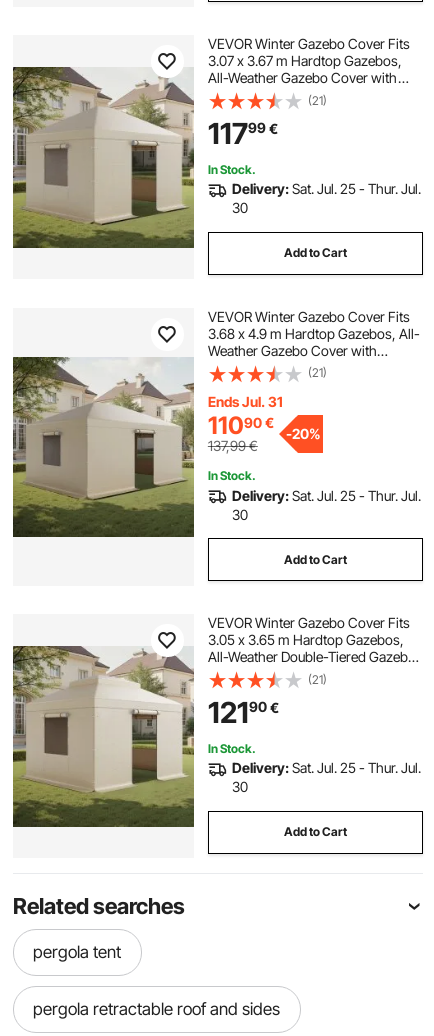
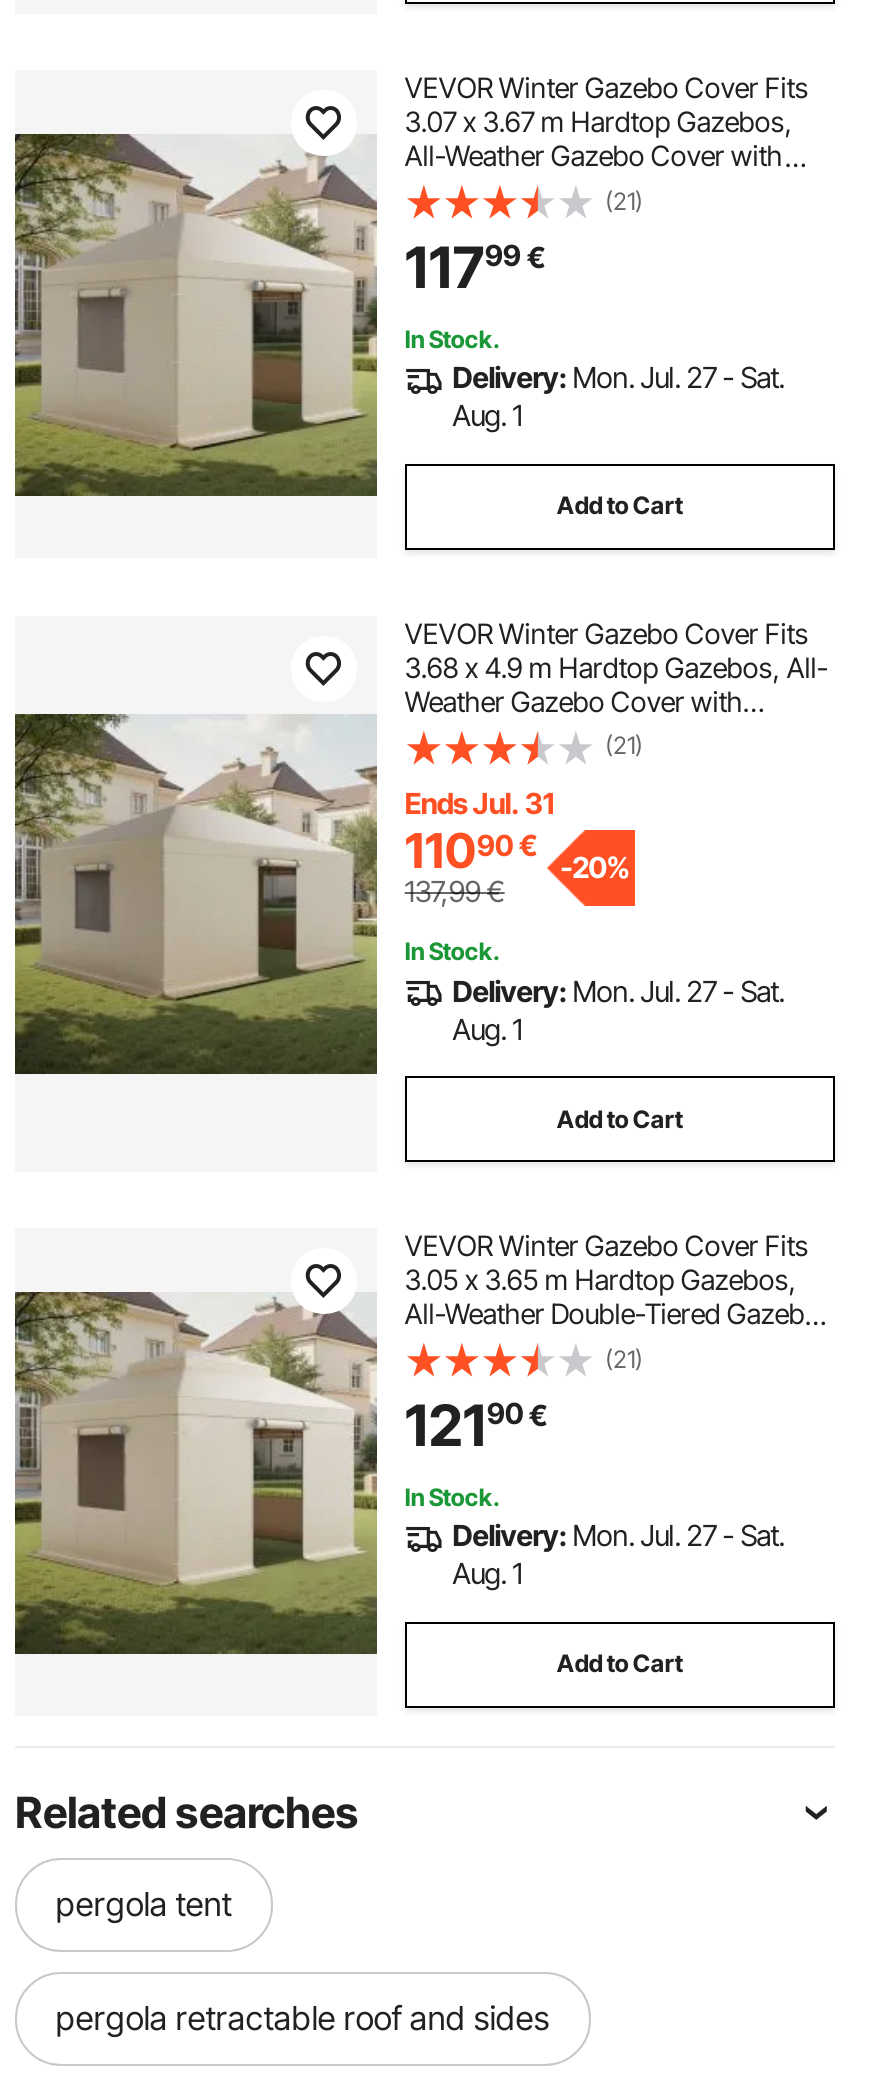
[232,180,421,216] Delivery: Sat. Jul. 25 - Thur. Jul. | 30 -> [452,361,784,433] Delivery: Mon. Jul. 27 - Sat. | Aug. 1
[232,486,421,522] Delivery: Sat. Jul. 25 - Thur. Jul. | 30 -> [452,973,784,1045] Delivery: Mon. Jul. 27 - Sat. | Aug. 1
[232,759,421,795] Delivery: Sat. Jul. 25 - Thur. Jul. | 30 -> [452,1519,784,1591] Delivery: Mon. Jul. 27 - Sat. | Aug. 1

